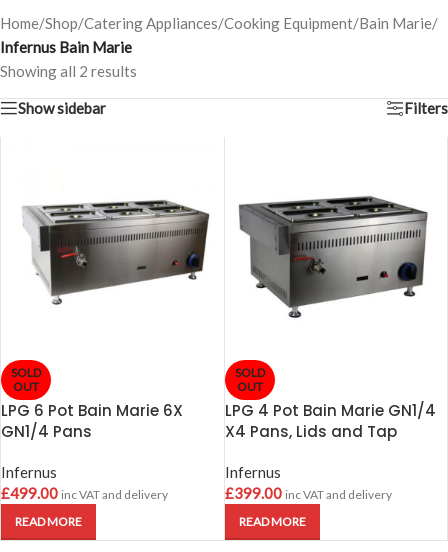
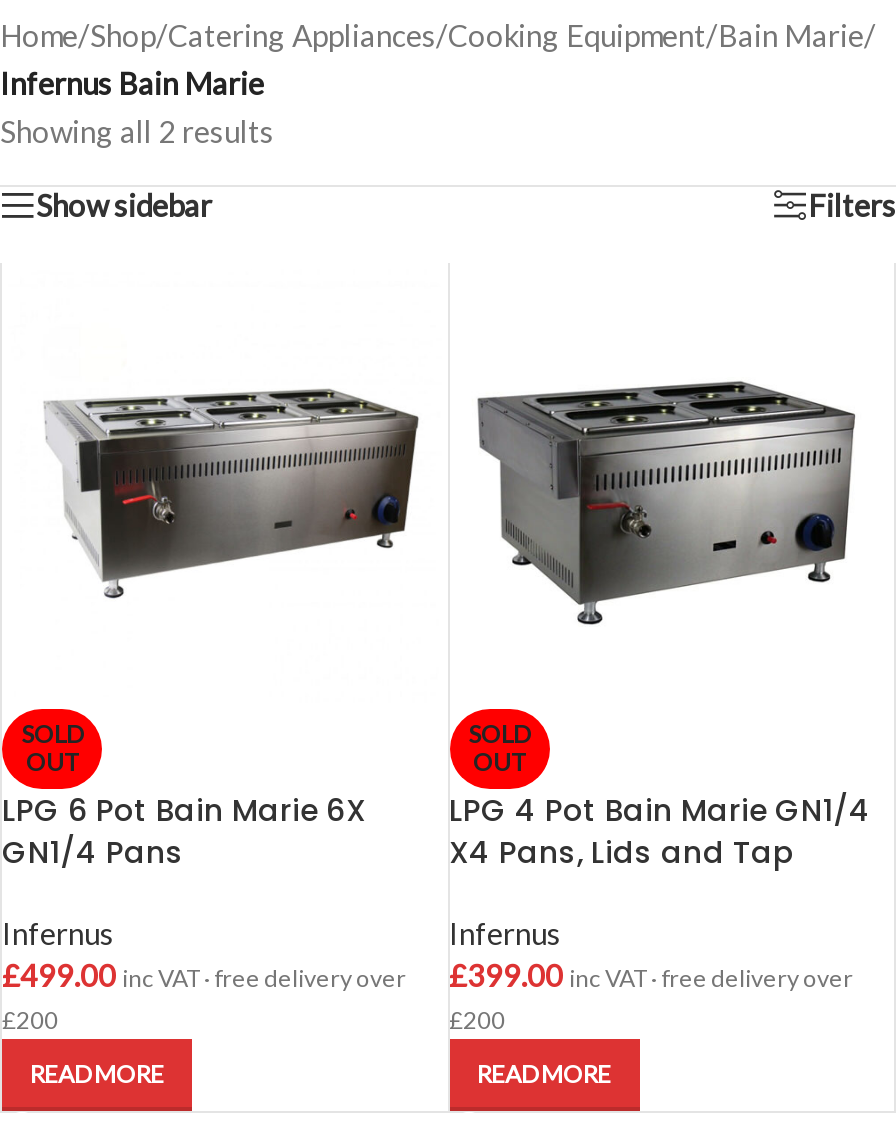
[1,483,168,501] £499.00 inc VAT and delivery -> [2,956,406,1034] £499.00 inc VAT · free delivery over | £200
[224,483,391,501] £399.00 inc VAT and delivery -> [449,956,853,1034] £399.00 inc VAT · free delivery over | £200

